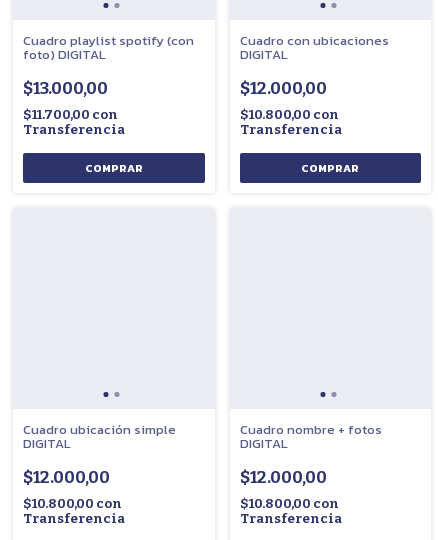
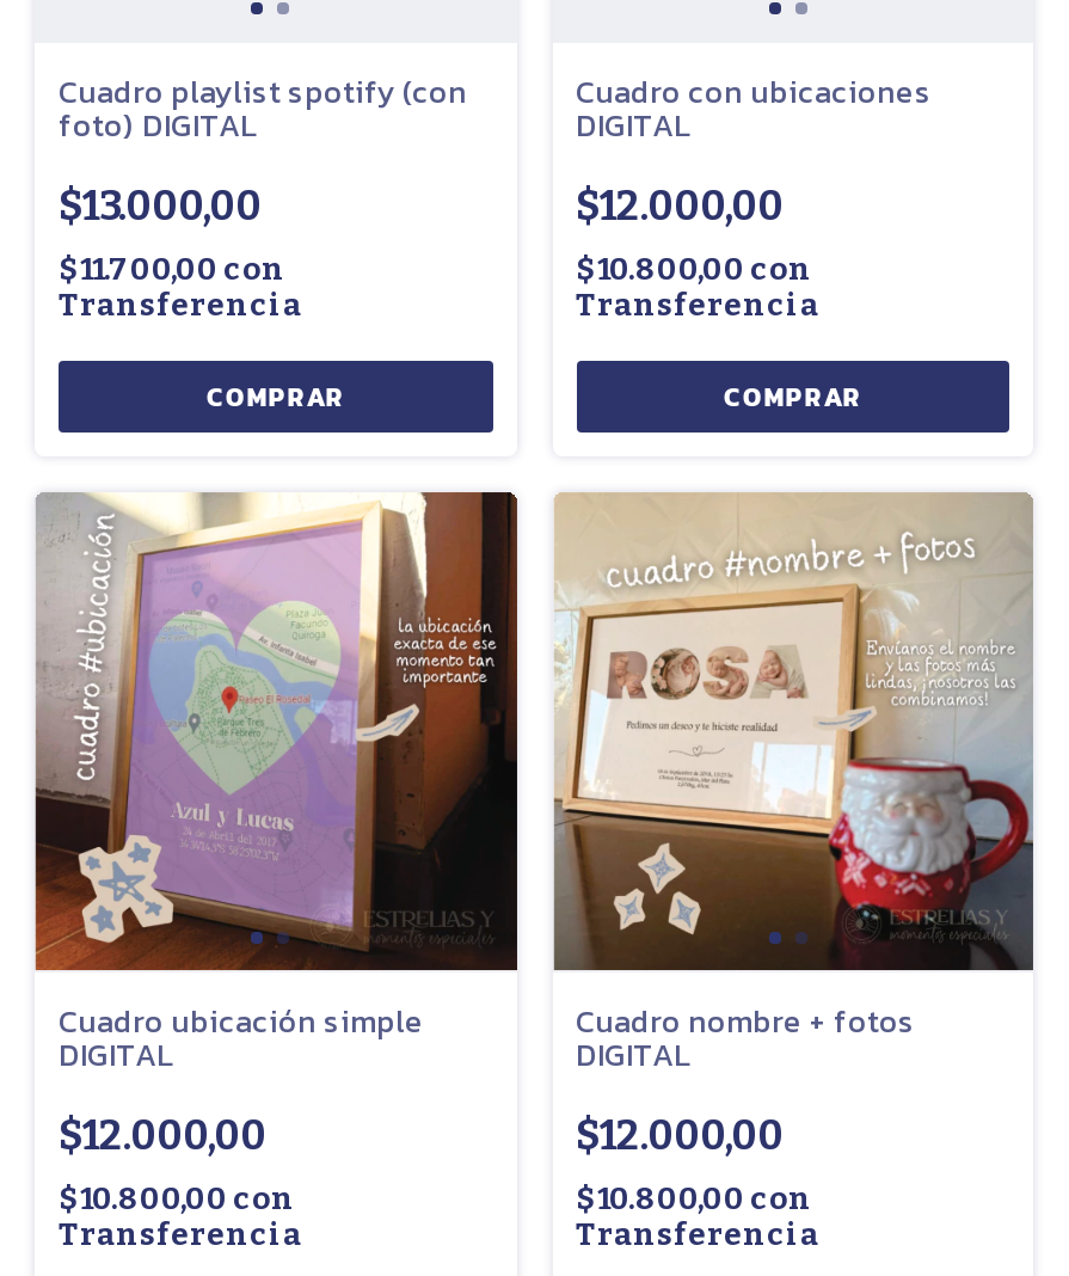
none -> [32,490,520,973] [image]
none -> [551,492,1036,973] [image]

